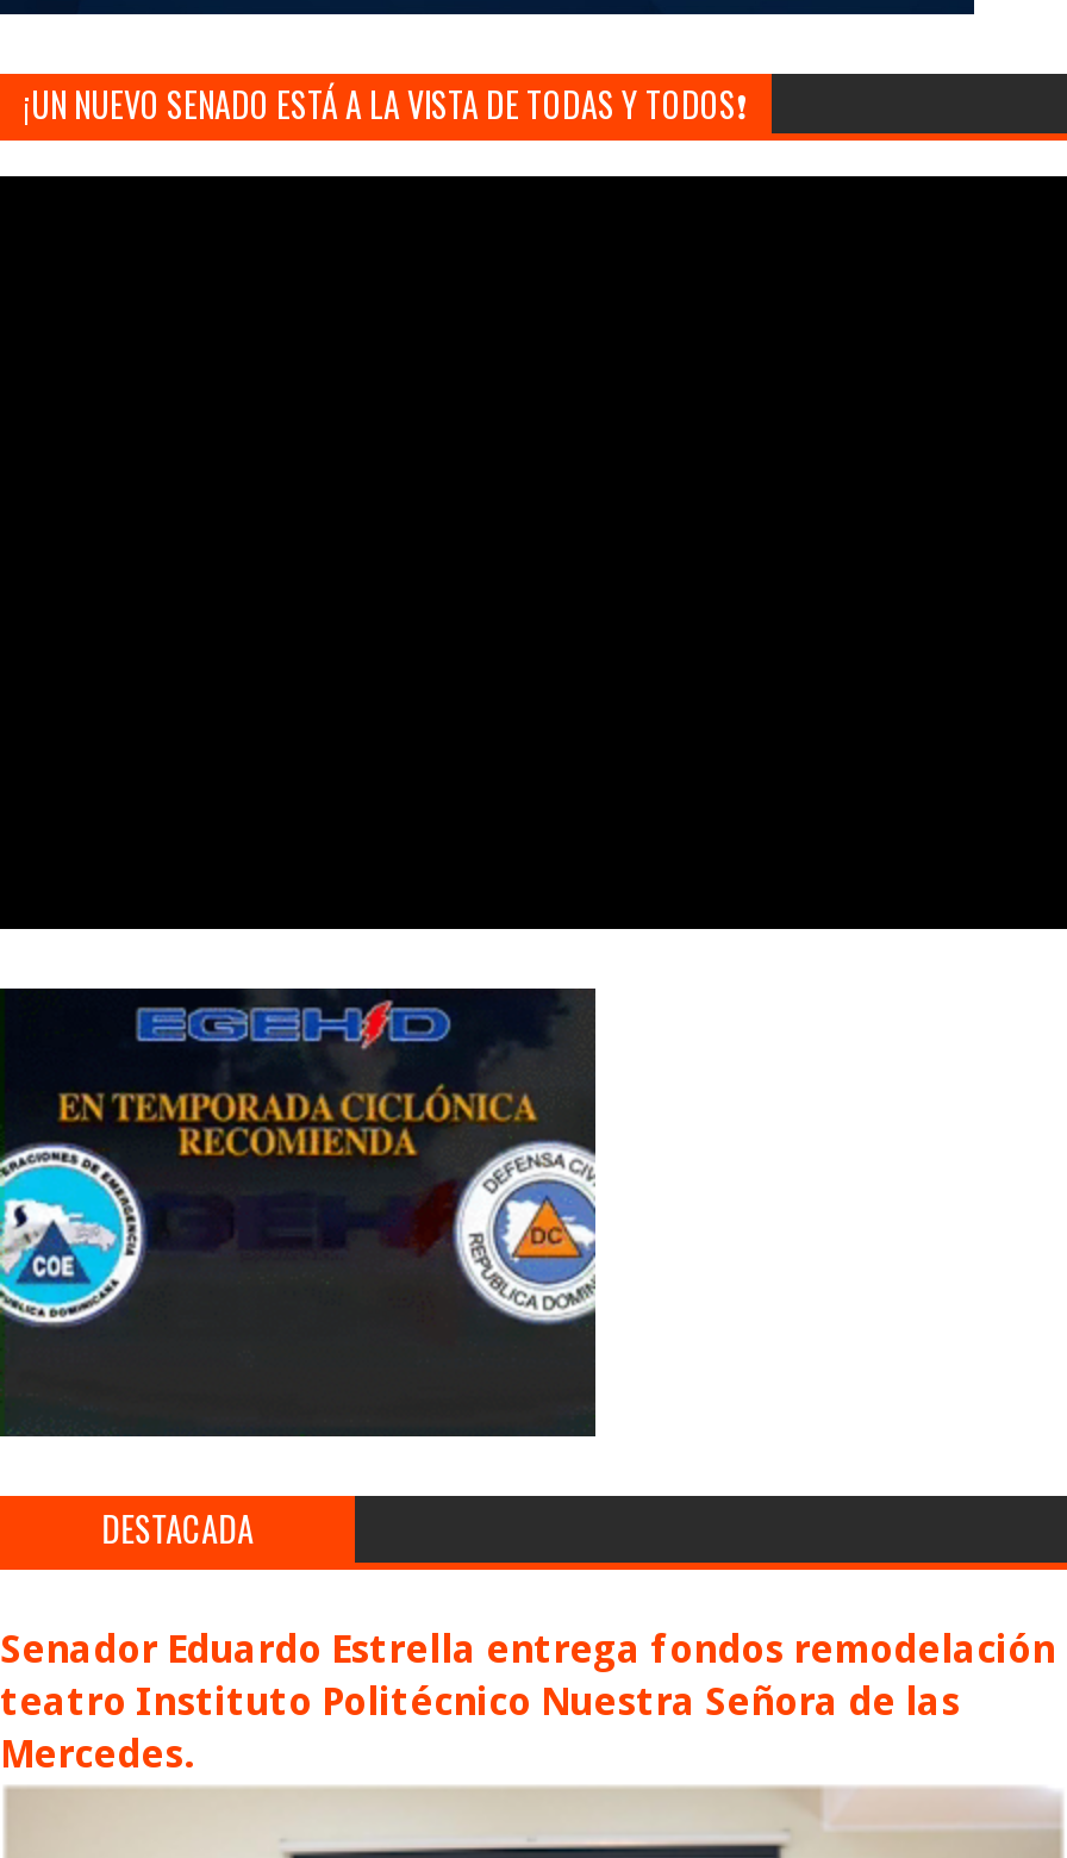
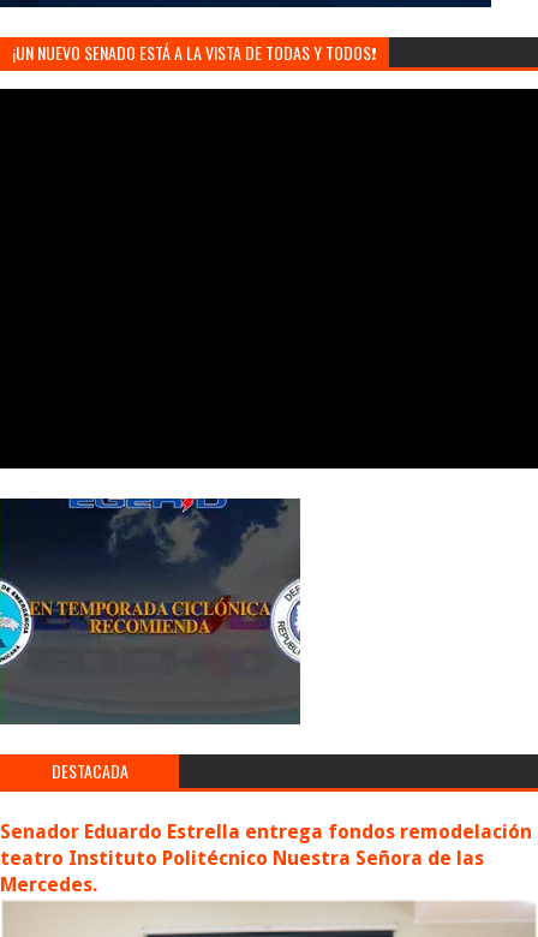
[7,986,598,1434] [image] -> [4,497,300,724] [image]

